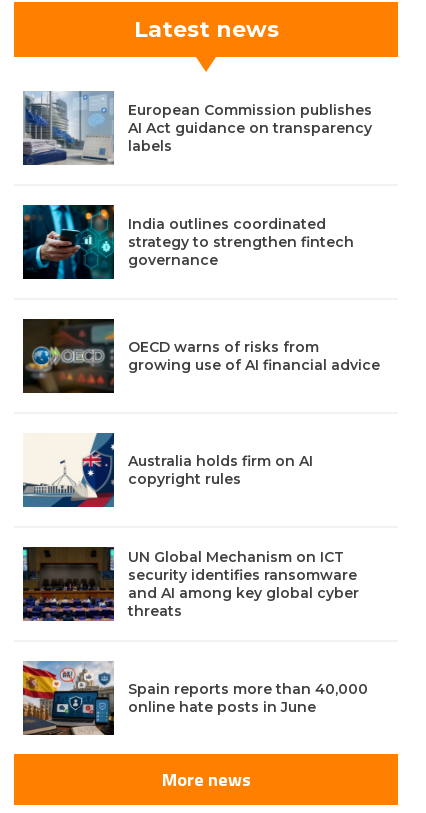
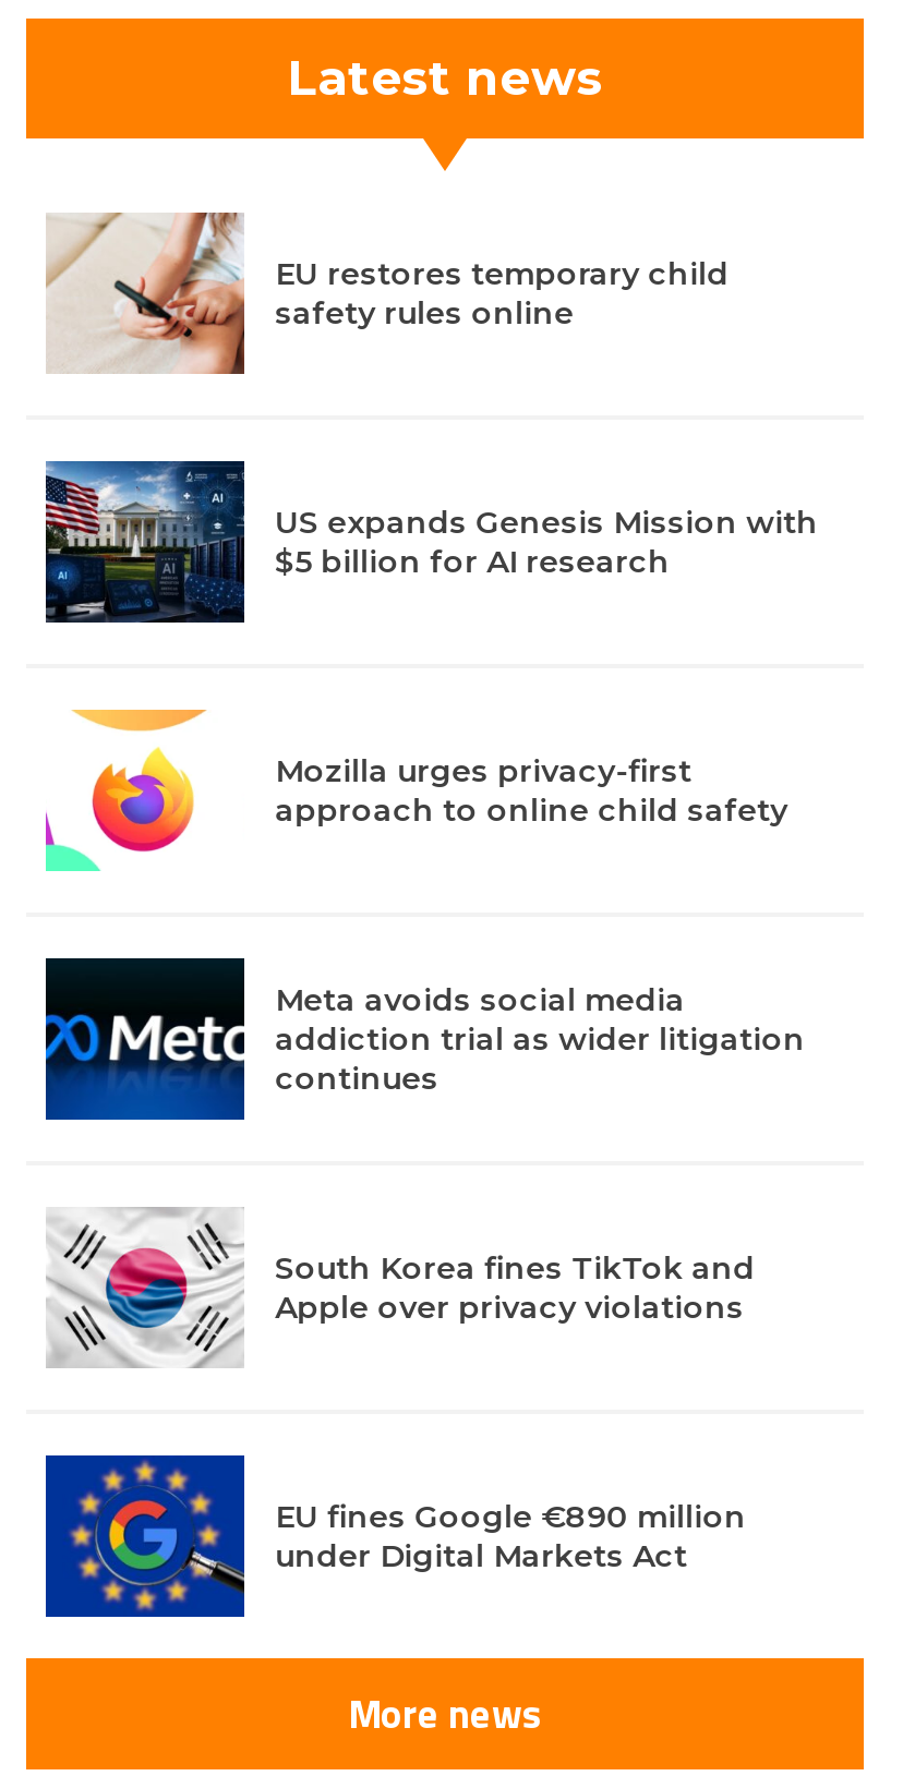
[22,91,372,166] [image] | European Commission publishes | AI Act guidance on transparency | labels -> [46,210,729,374] [image] | EU restores temporary child | safety rules online
[22,204,354,279] [image] | India outlines coordinated | strategy to strengthen fintech | governance -> [44,459,818,623] [image] | US expands Genesis Mission with | $5 billion for AI research
[22,318,380,394] [image] | OECD warns of risks from | growing use of AI financial advice -> [44,708,788,873] [image] | Mozilla urges privacy-first | approach to online child safety
[23,432,313,508] [image] | Australia holds firm on AI | copyright rules -> [44,956,805,1122] [image] | Meta avoids social media | addiction trial as wider litigation | continues
[22,546,359,622] [image] | UN Global Mechanism on ICT | security identifies ransomware | and AI among key global cyber | threats -> [46,1207,755,1368] [image] | South Korea fines TikTok and | Apple over privacy violations
[22,660,368,736] [image] | Spain reports more than 40,000 | online hate posts in June -> [44,1453,746,1619] [image] | EU fines Google €890 million | under Digital Markets Act

